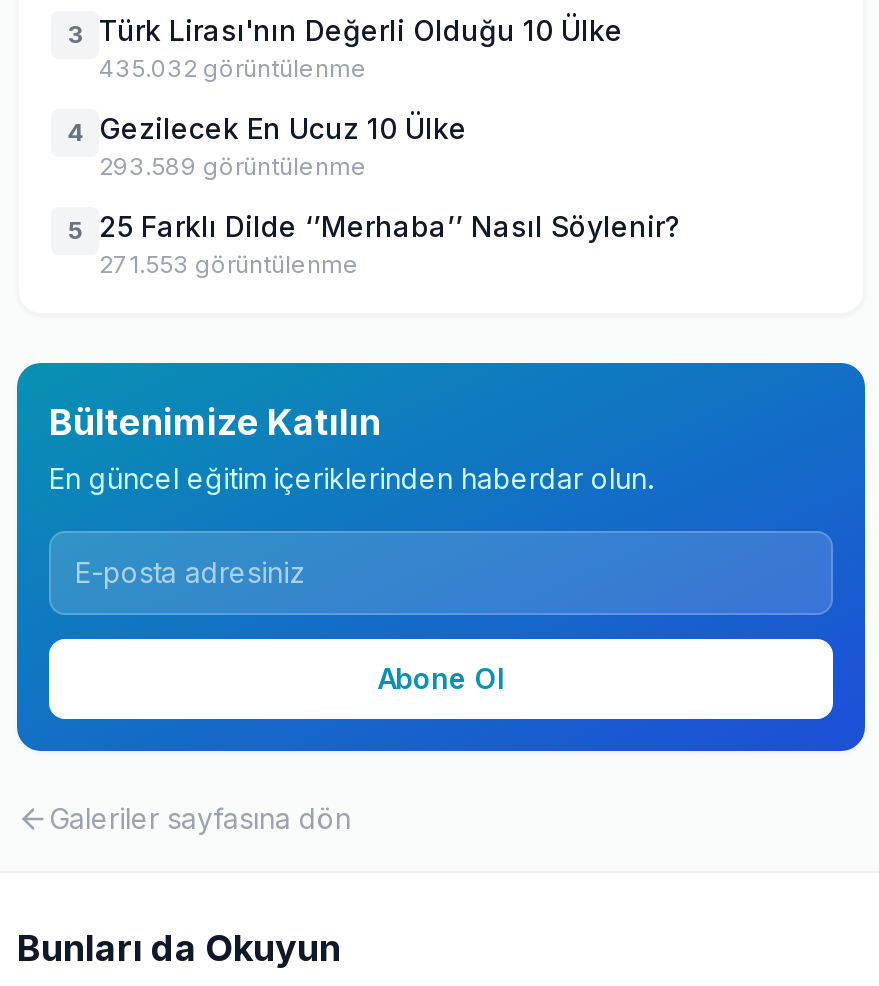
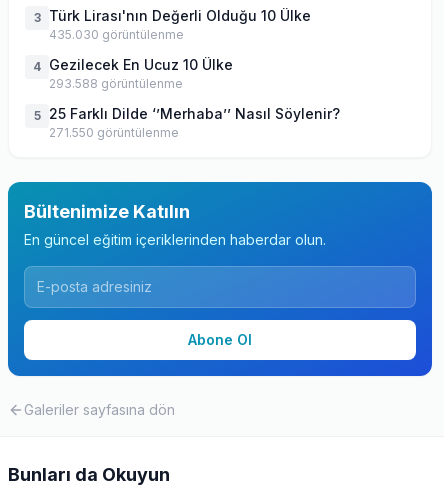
[99,53,367,83] 435.032 görüntülenme -> [49,27,184,42] 435.030 görüntülenme
[99,151,367,181] 293.589 görüntülenme -> [49,76,183,91] 293.588 görüntülenme
[99,249,359,279] 271.553 görüntülenme -> [49,125,179,140] 271.550 görüntülenme

